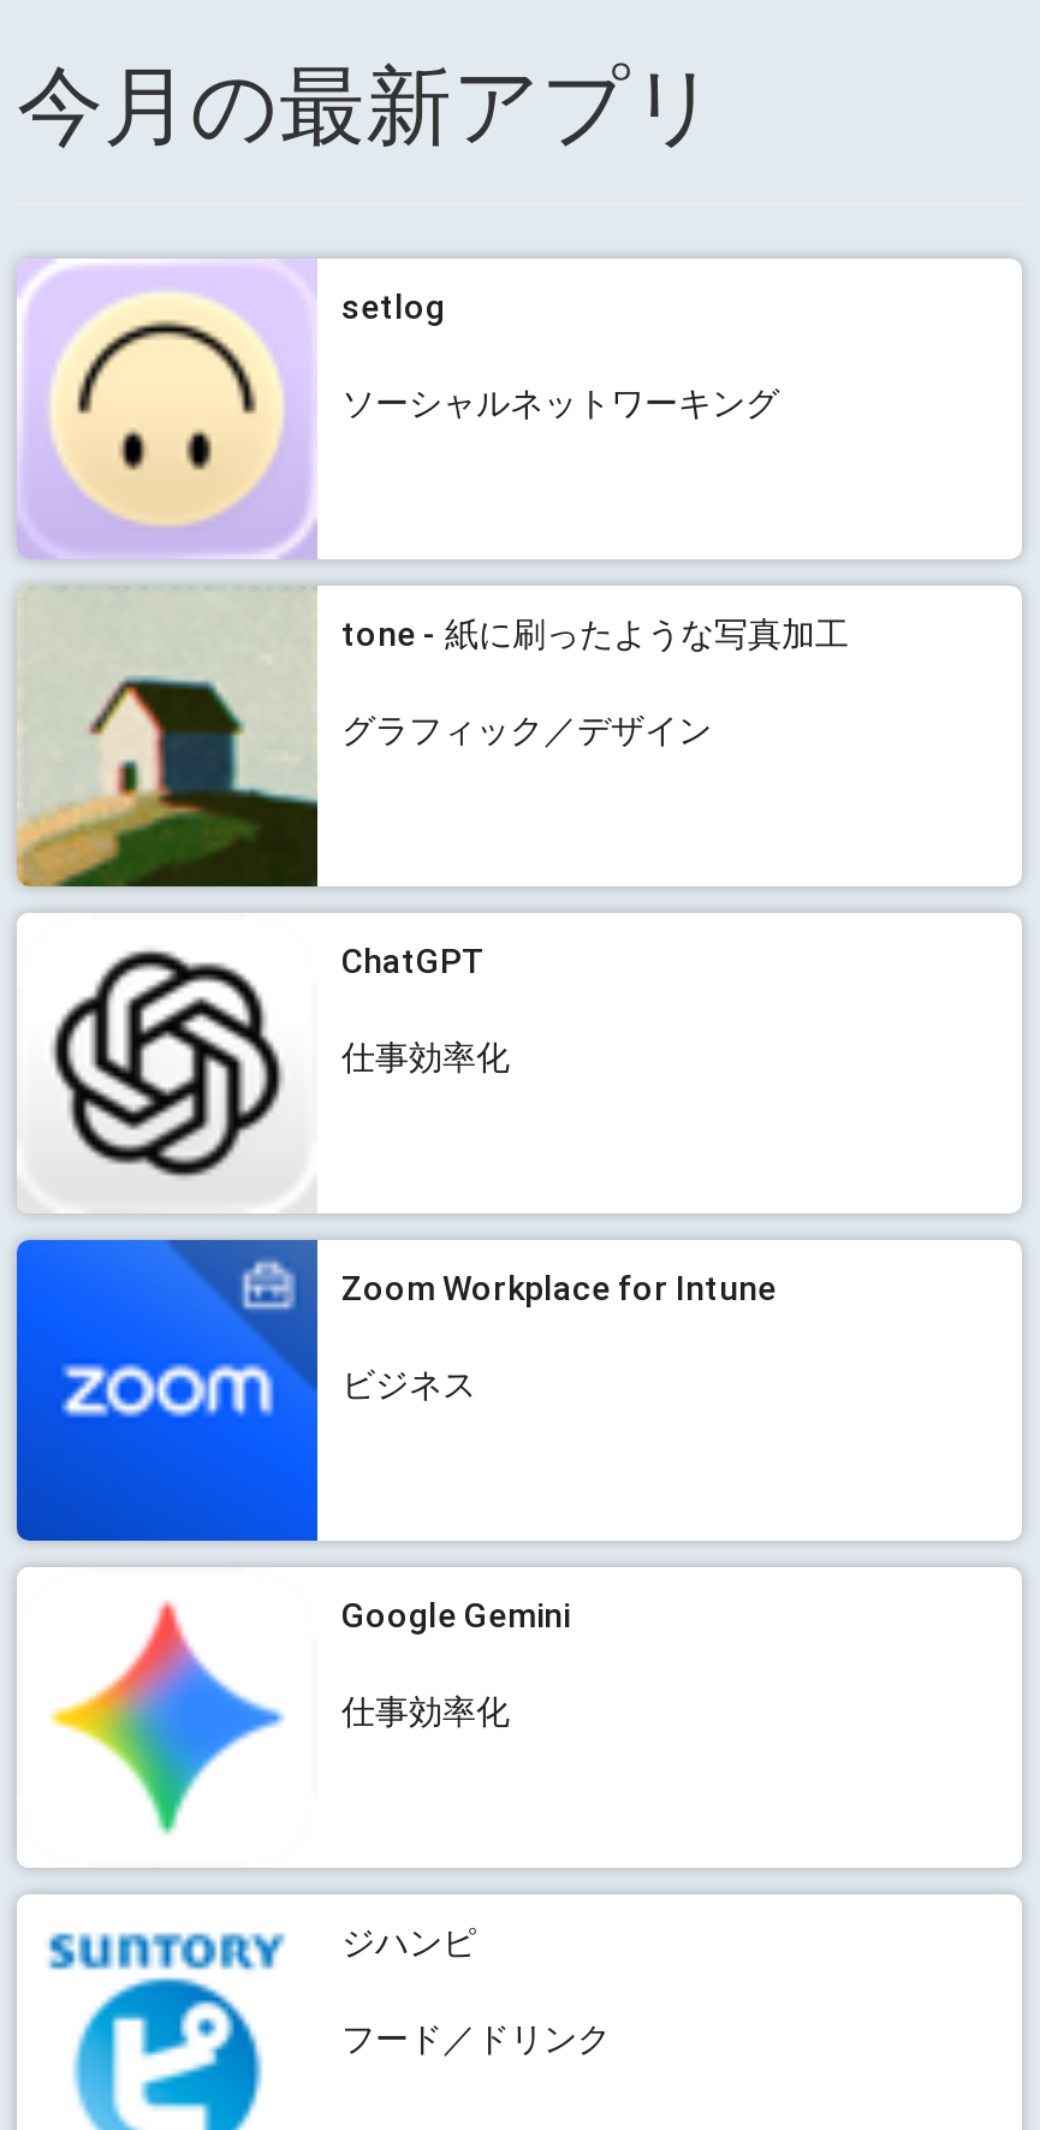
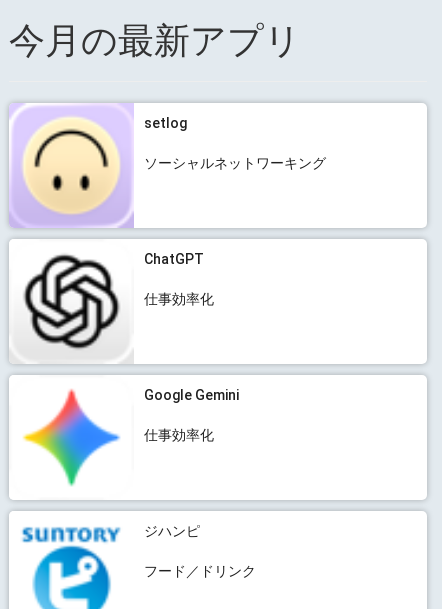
[14,586,849,889] [image] | tone - 紙に刷ったような写真加工 | グラフィック／デザイン -> none
[14,1238,777,1543] [image] | Zoom Workplace for Intune | ビジネス -> none

